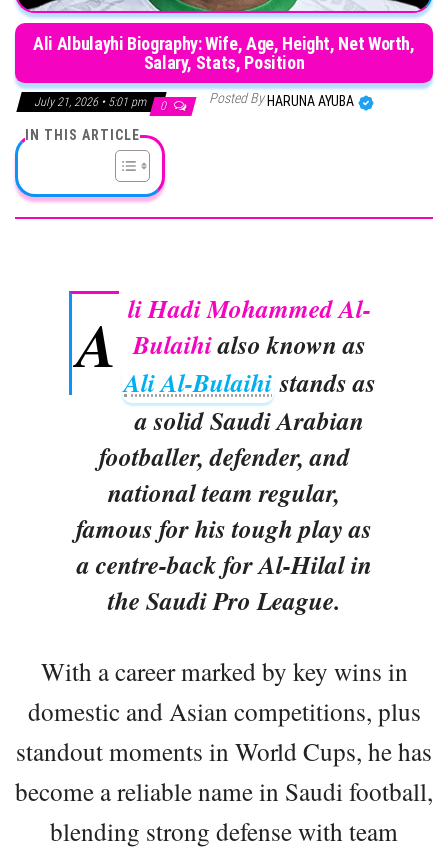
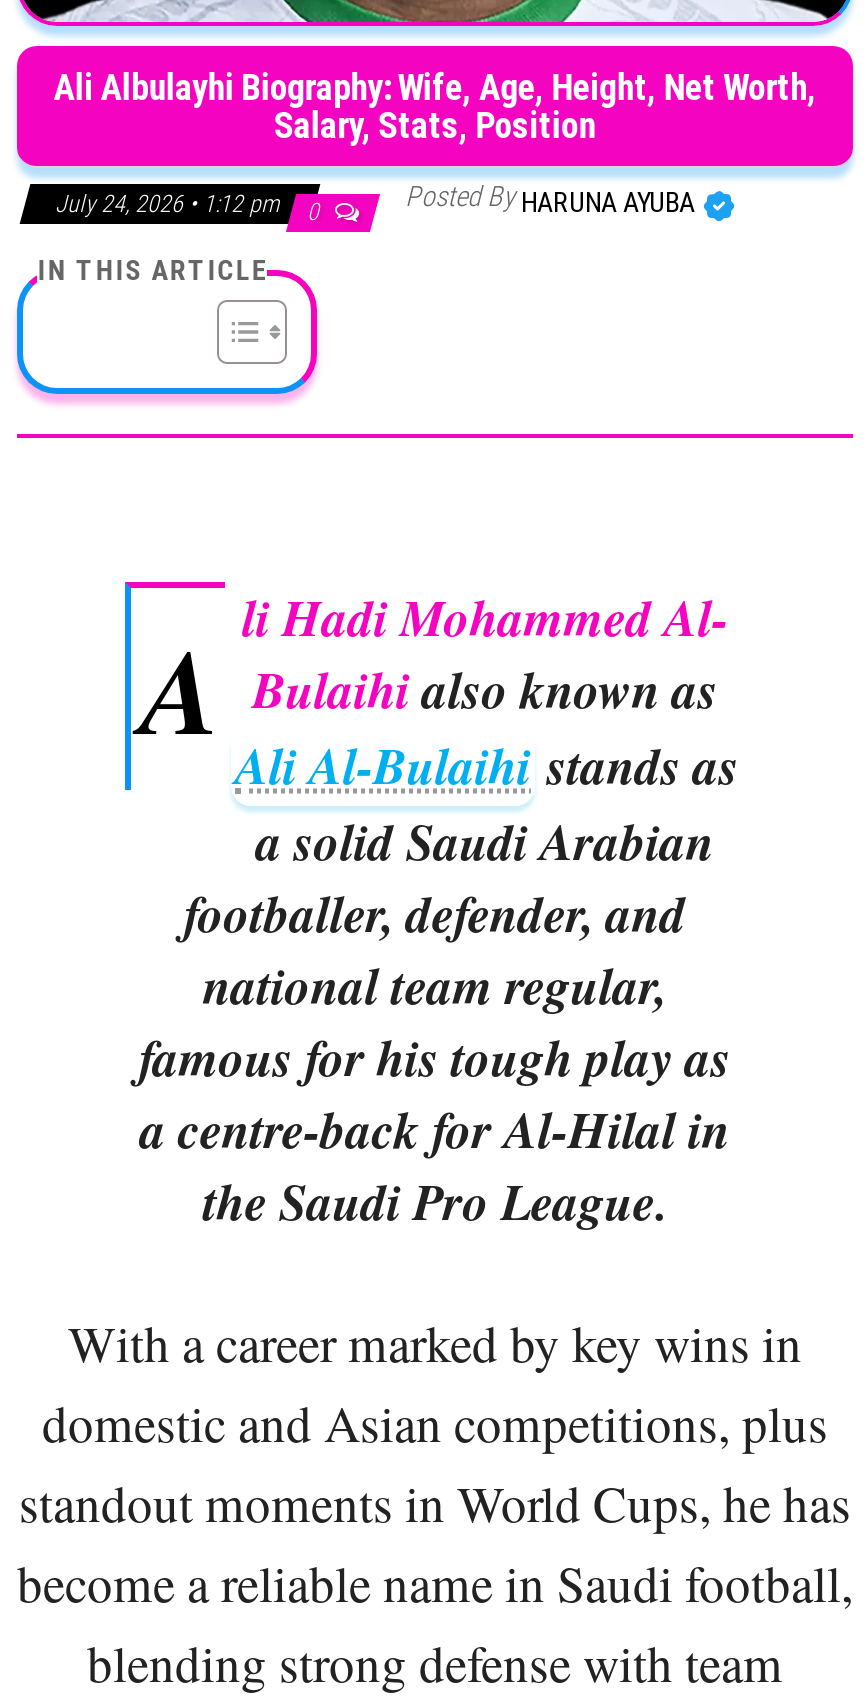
[34,95,169,113] July 21, 2026 • 5:01 pm 0 -> [55,191,325,227] July 24, 2026 • 1:12 pm 0

